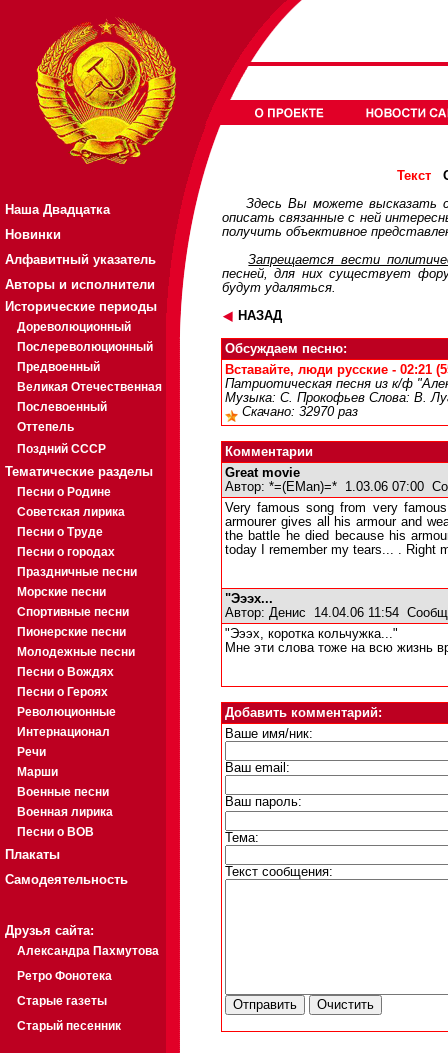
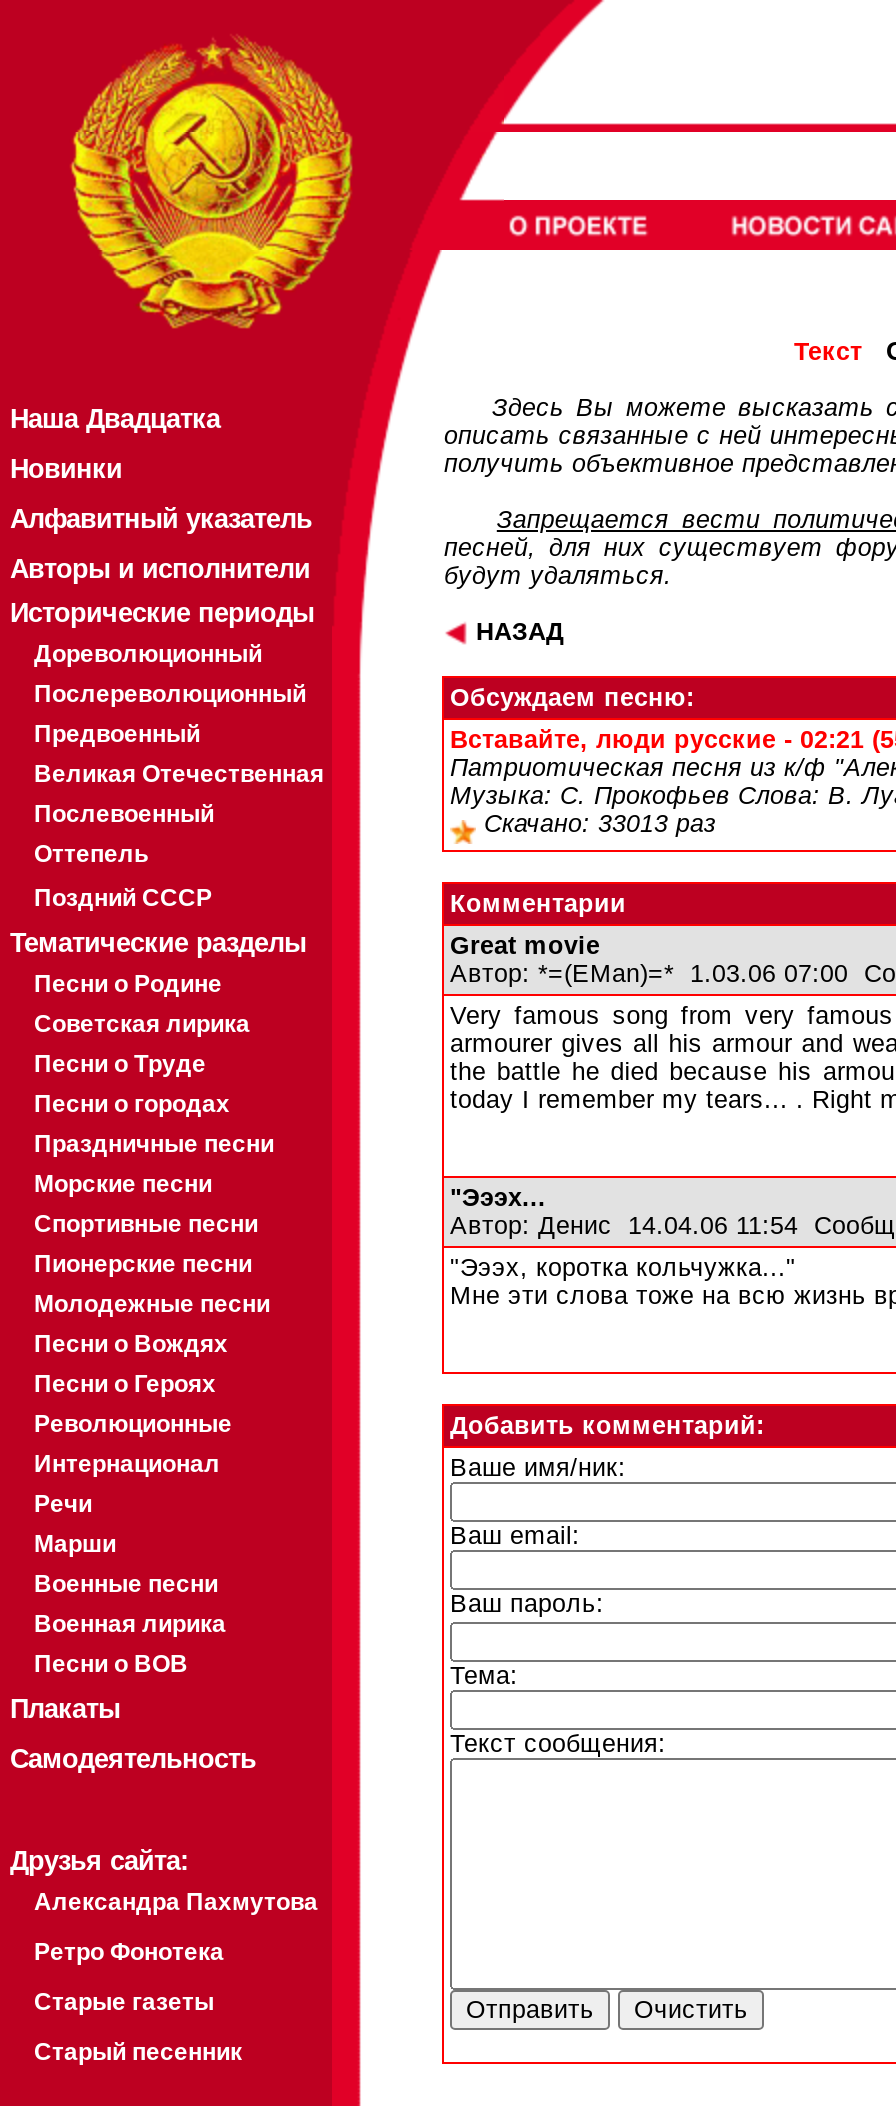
[238,405,358,419] Скачано: 32970 раз -> [476,810,716,838] Скачано: 33013 раз

